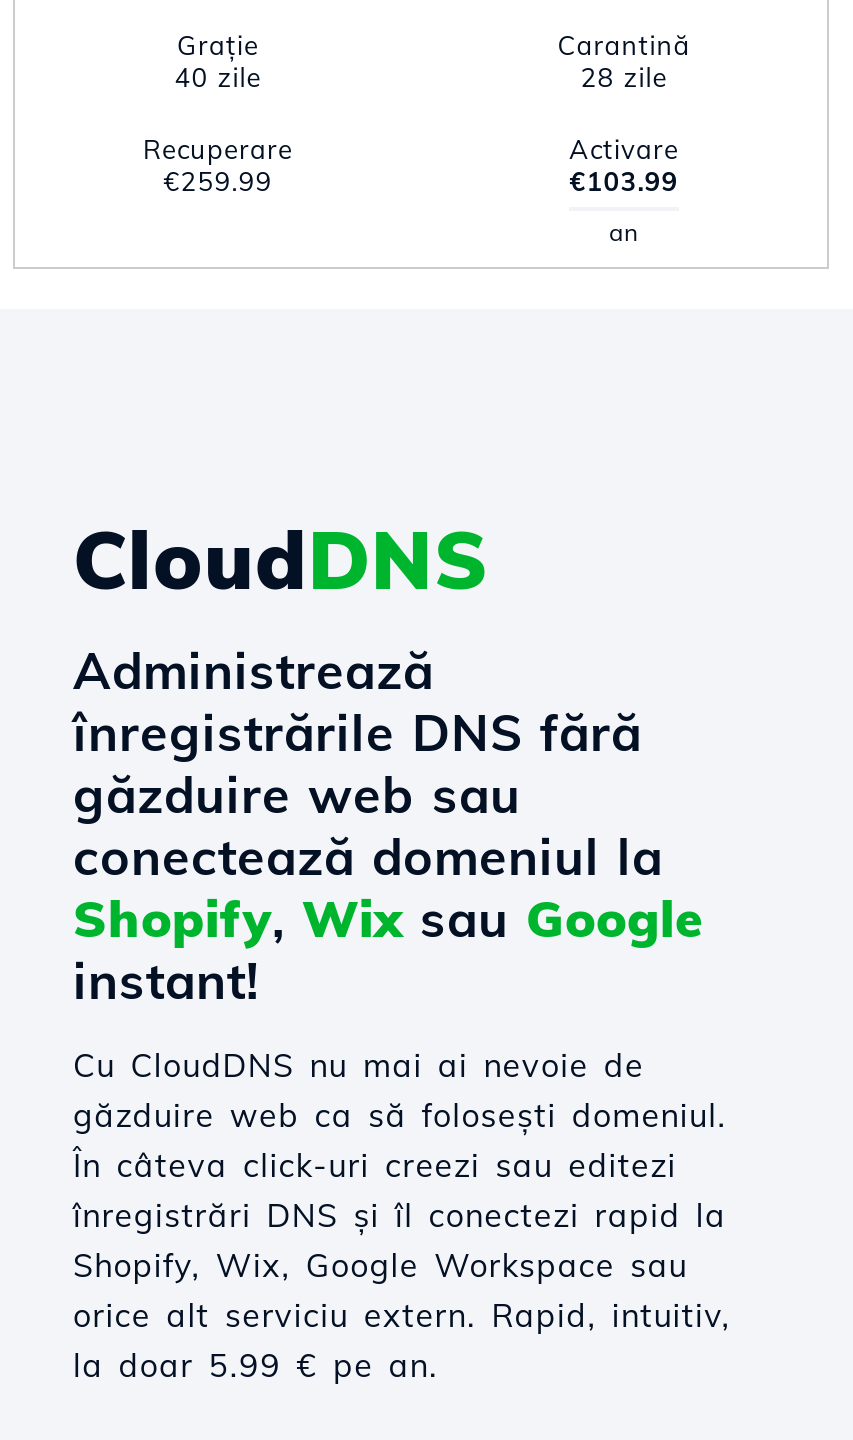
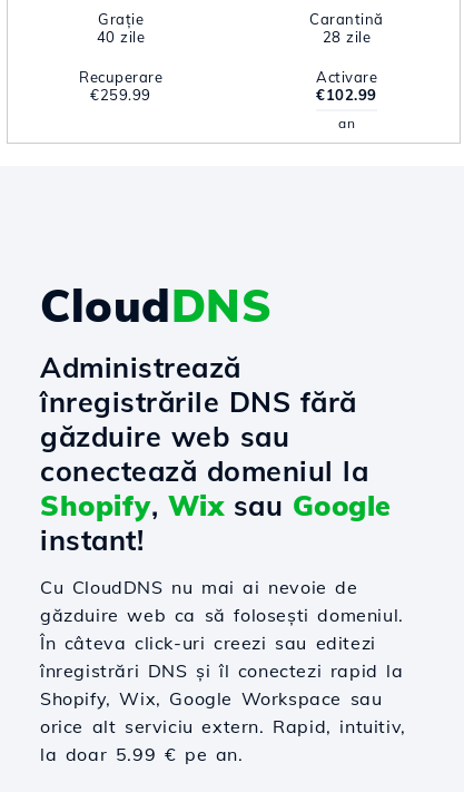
[569,165,679,197] €103.99 -> [316,86,377,104] €102.99

